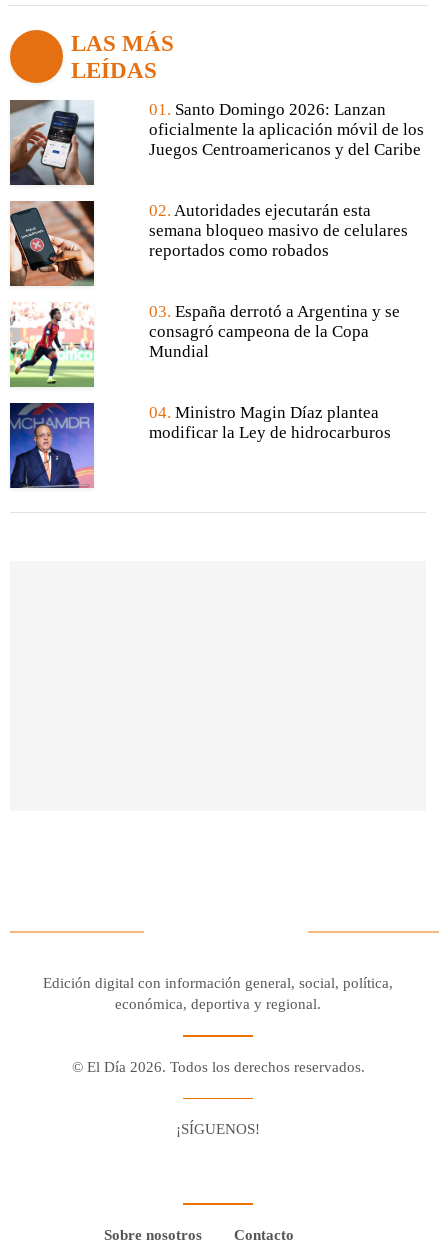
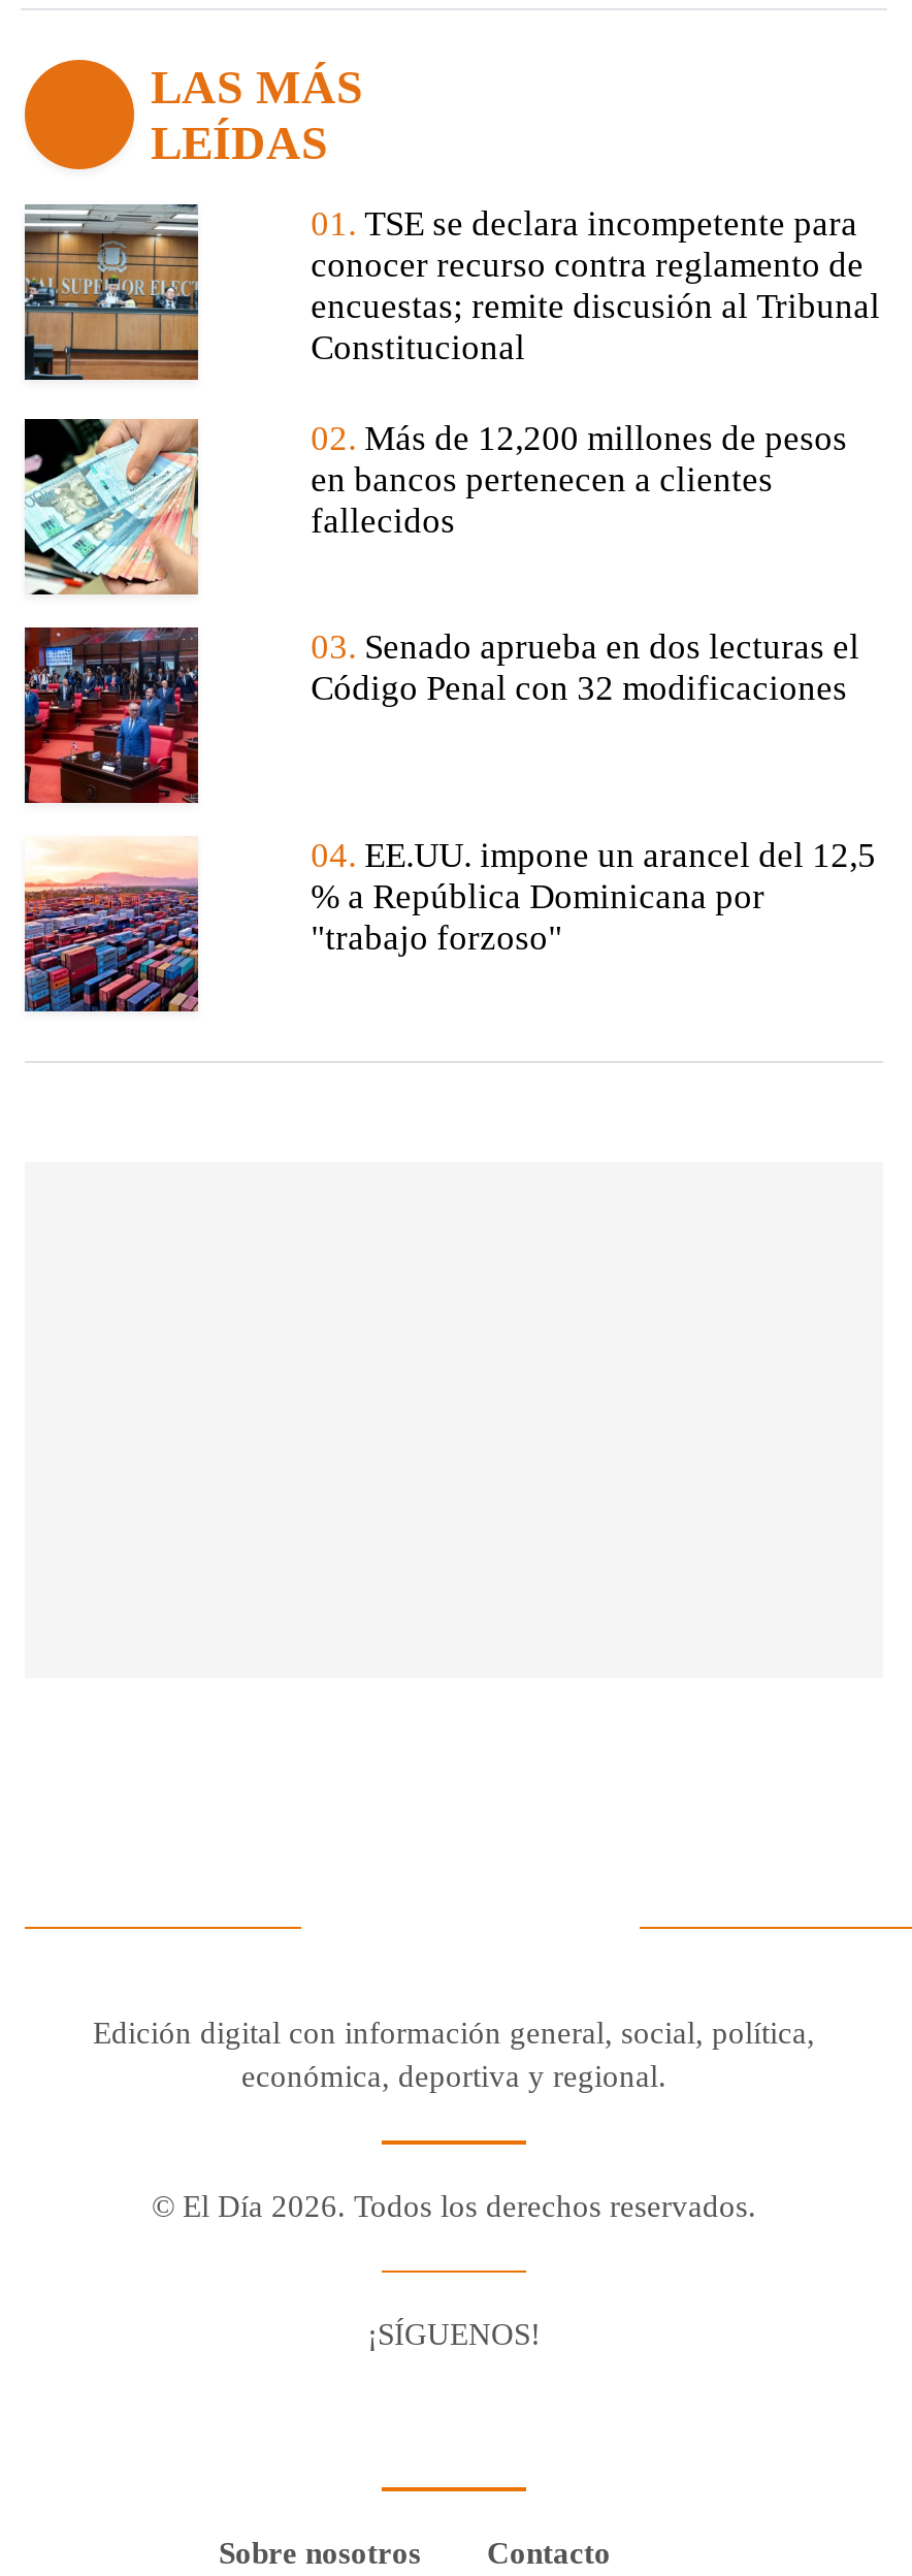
[10,100,95,186] [image] -> [25,202,200,382] [image]
[149,100,424,159] 01. Santo Domingo 2026: Lanzan | oficialmente la aplicación móvil de los | Juegos Centroamericanos y del Caribe -> [311,205,880,368] 01. TSE se declara incompetente para | conocer recurso contra reglamento de | encuestas; remite discusión al Tribunal | Constitucional
[9,200,95,287] [image] -> [23,417,200,594] [image]
[149,201,408,260] 02. Autoridades ejecutarán esta | semana bloqueo masivo de celulares | reportados como robados -> [311,420,847,542] 02. Más de 12,200 millones de pesos | en bancos pertenecen a clientes | fallecidos
[9,302,95,388] [image] -> [23,625,200,805] [image]
[149,302,400,361] 03. España derrotó a Argentina y se | consagró campeona de la Copa | Mundial -> [311,629,860,709] 03. Senado aprueba en dos lecturas el | Código Penal con 32 modificaciones
[9,402,95,489] [image] -> [23,836,200,1013] [image]
[149,403,391,442] 04. Ministro Magin Díaz plantea | modificar la Ley de hidrocarburos -> [311,837,876,959] 04. EE.UU. impone un arancel del 12,5 | % a República Dominicana por | "trabajo forzoso"

